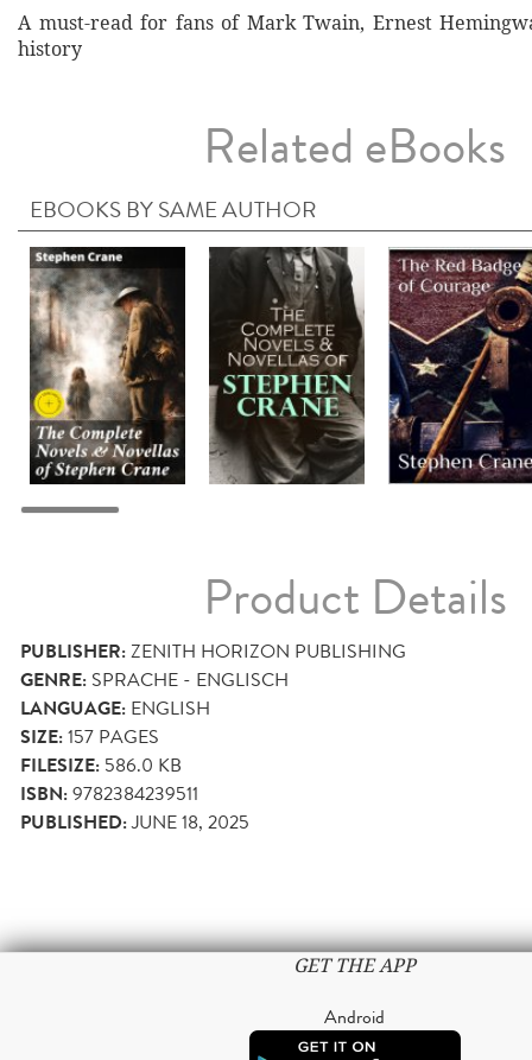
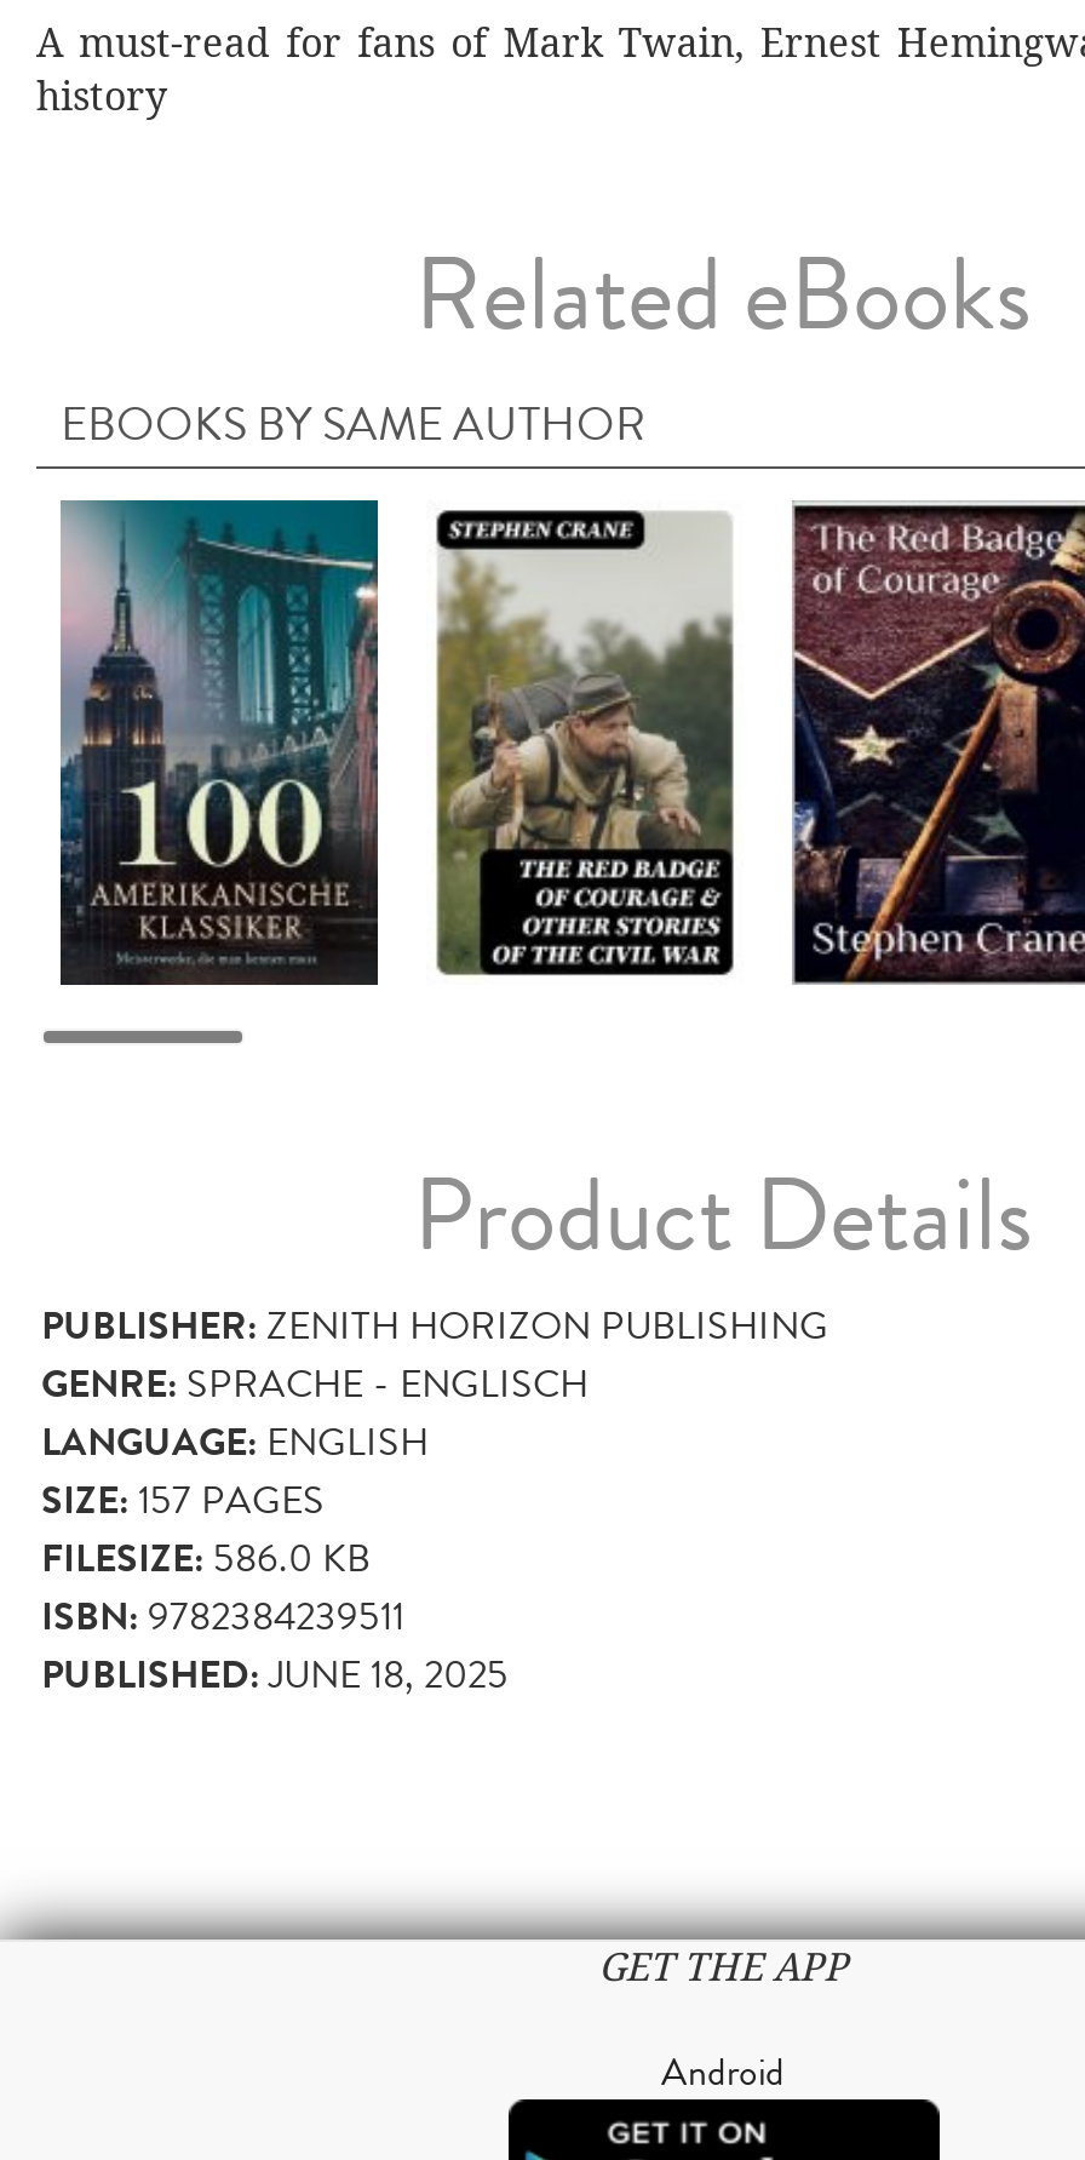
[28,246,186,482] [image] -> [61,498,380,985] [image]
[208,246,366,485] [image] -> [426,500,744,985] [image]

